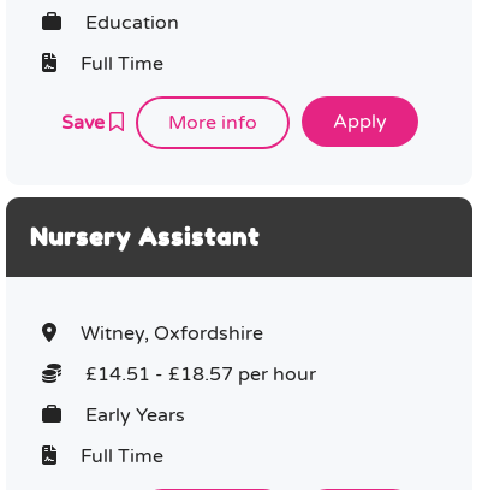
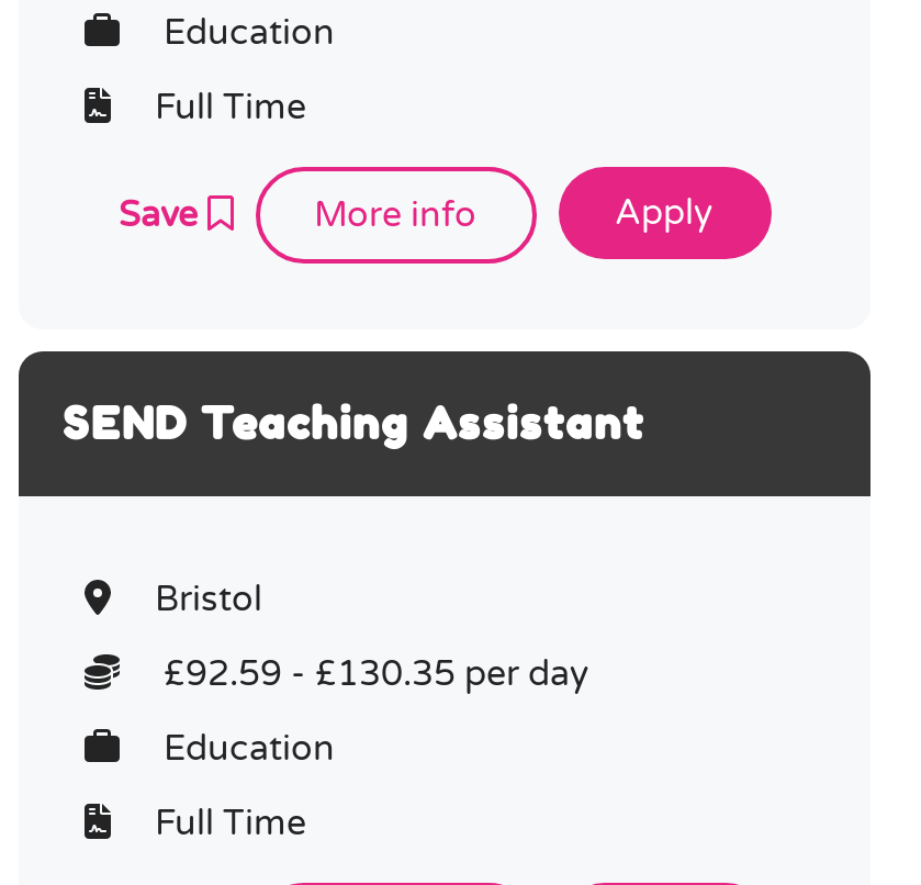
[30,223,260,252] Nursery Assistant -> [63,397,644,450] SEND Teaching Assistant
[81,321,263,346] Witney, Oxfordshire -> [155,578,262,621] Bristol
[85,362,316,386] £14.51 - £18.57 per hour -> [164,652,589,696] £92.59 - £130.35 per day
[85,403,185,427] Early Years -> [164,727,335,771] Education

